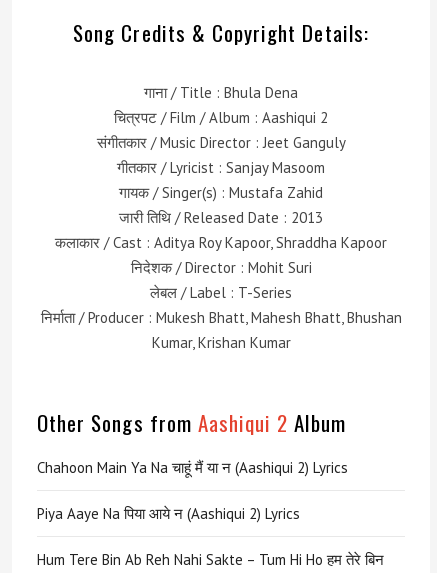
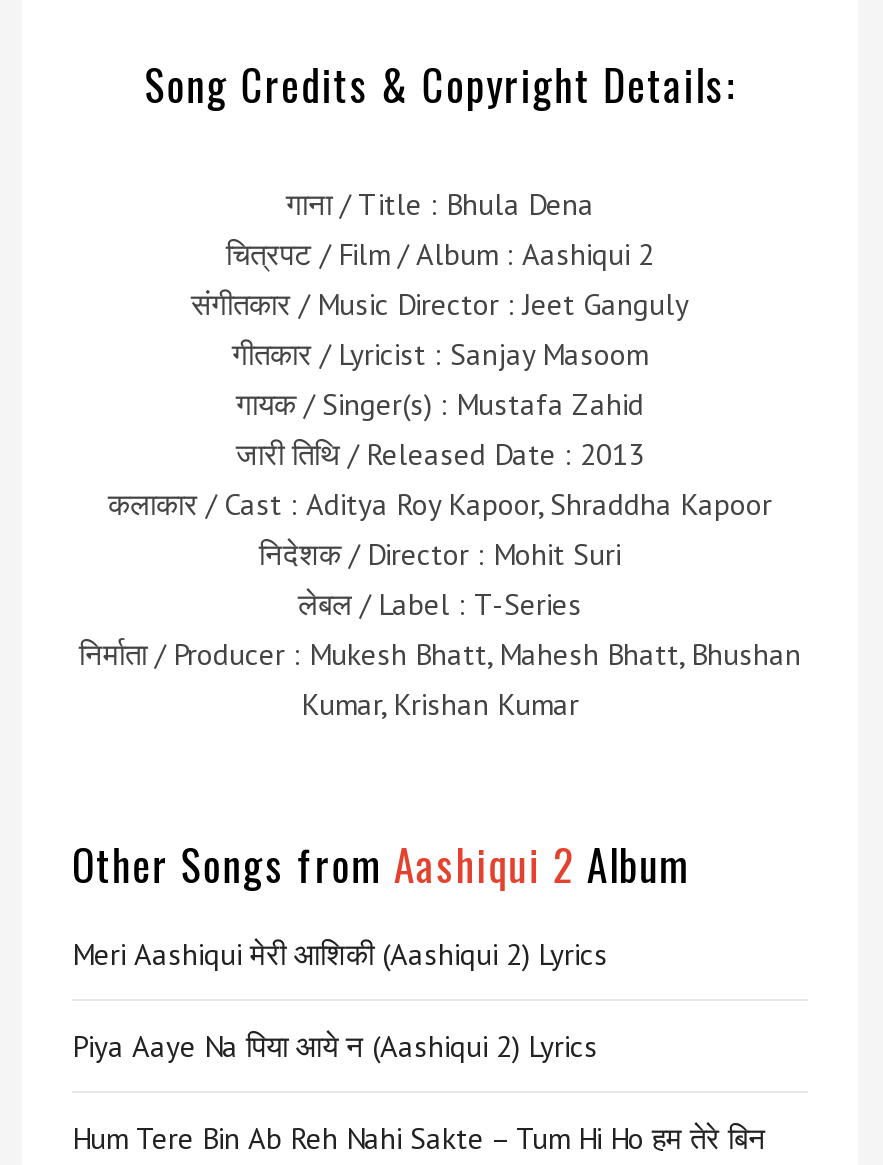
[37,458,348,477] Chahoon Main Ya Na चाहूं मैं या न (Aashiqui 2) Lyrics -> [72,935,608,973] Meri Aashiqui मेरी आशिकी (Aashiqui 2) Lyrics

